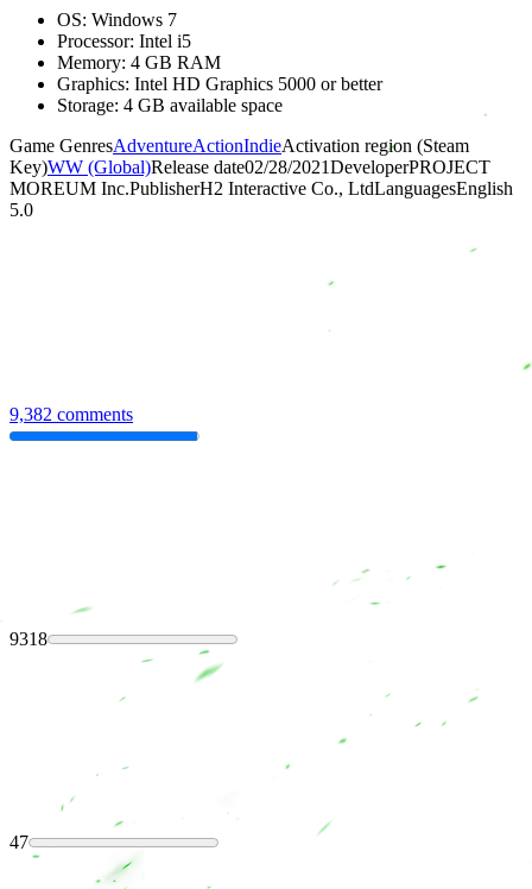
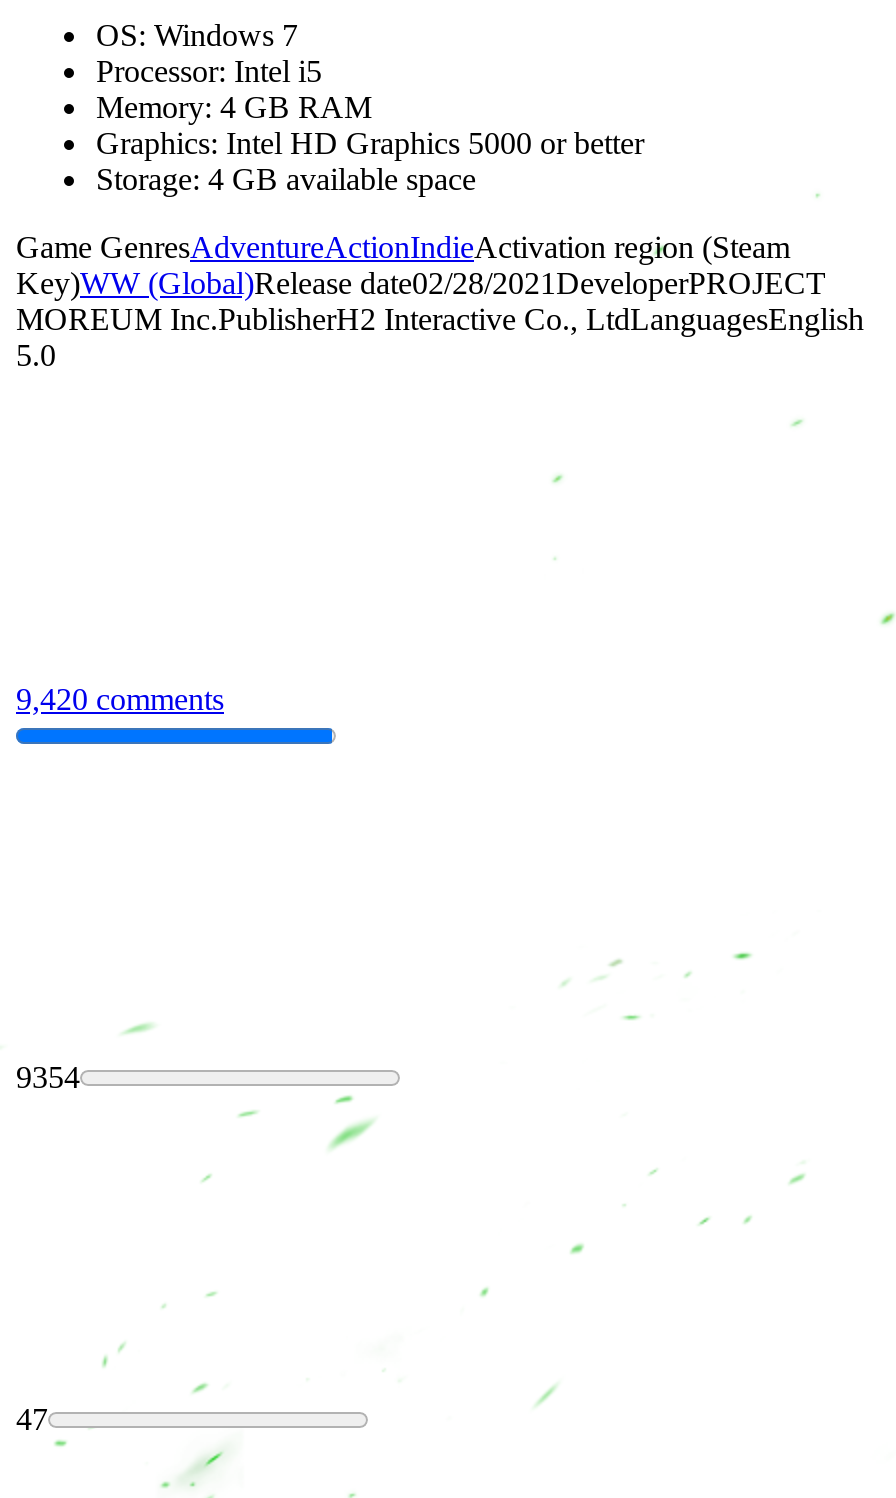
[9,404,133,424] 9,382 comments -> [16,681,224,715] 9,420 comments
[9,629,47,649] 9318 -> [16,1060,80,1094] 9354

